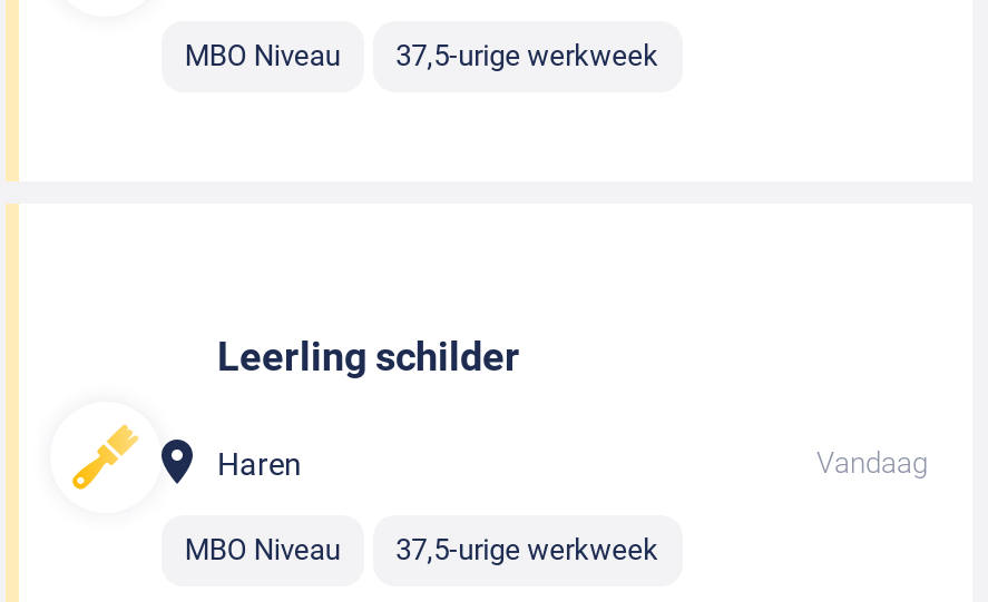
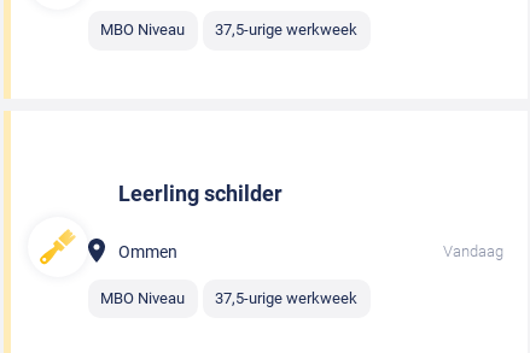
[217,446,302,482] Haren -> [118,242,177,261] Ommen

